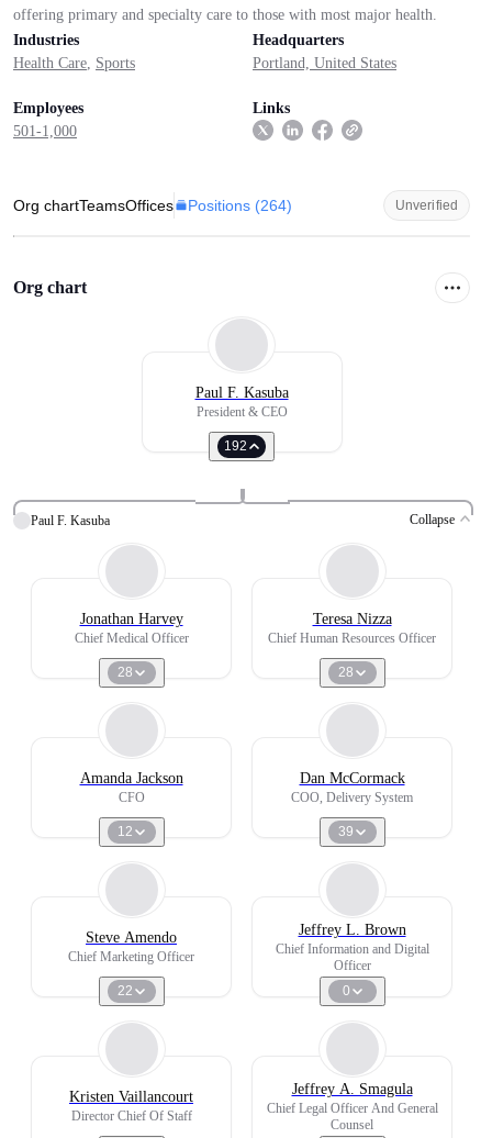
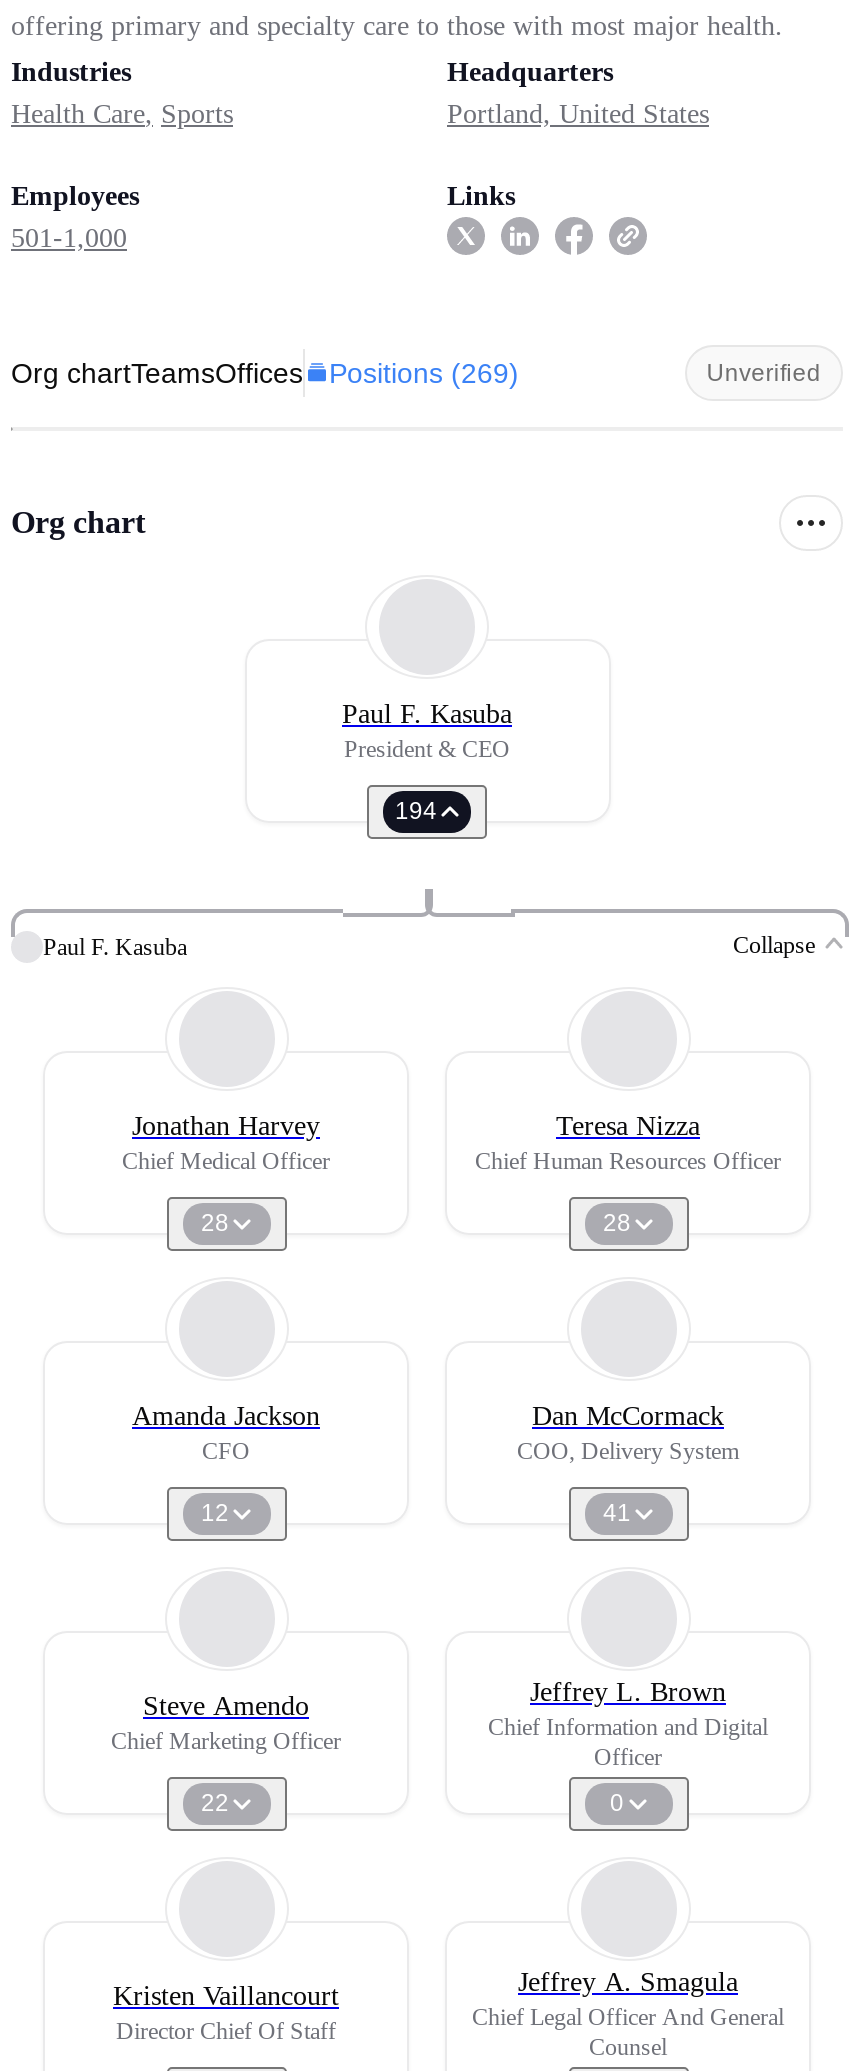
[13,197,292,214] Org chartTeamsOffices Positions (264) -> [11,357,519,389] Org chartTeamsOffices Positions (269)
[224,438,247,454] 192 -> [395,797,437,825] 194
[338,824,354,839] 39 -> [603,1499,631,1527] 41

